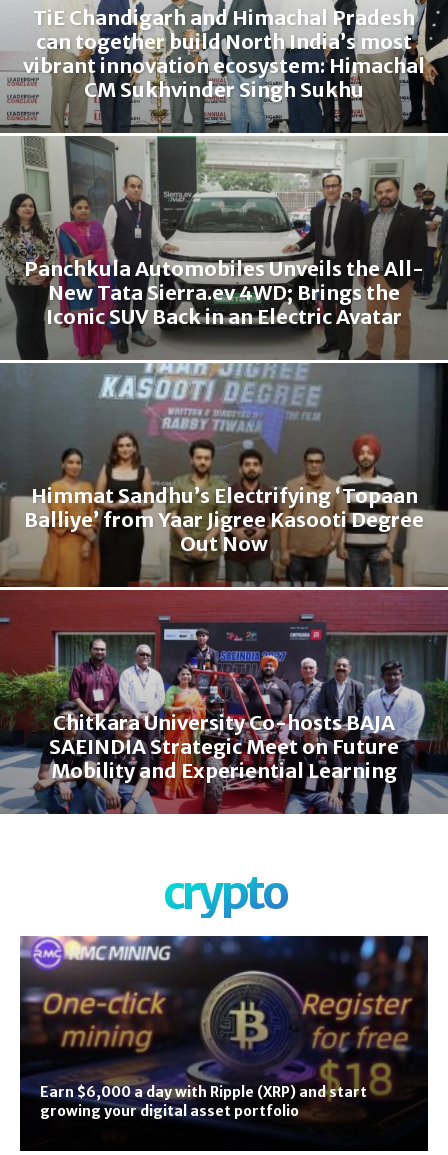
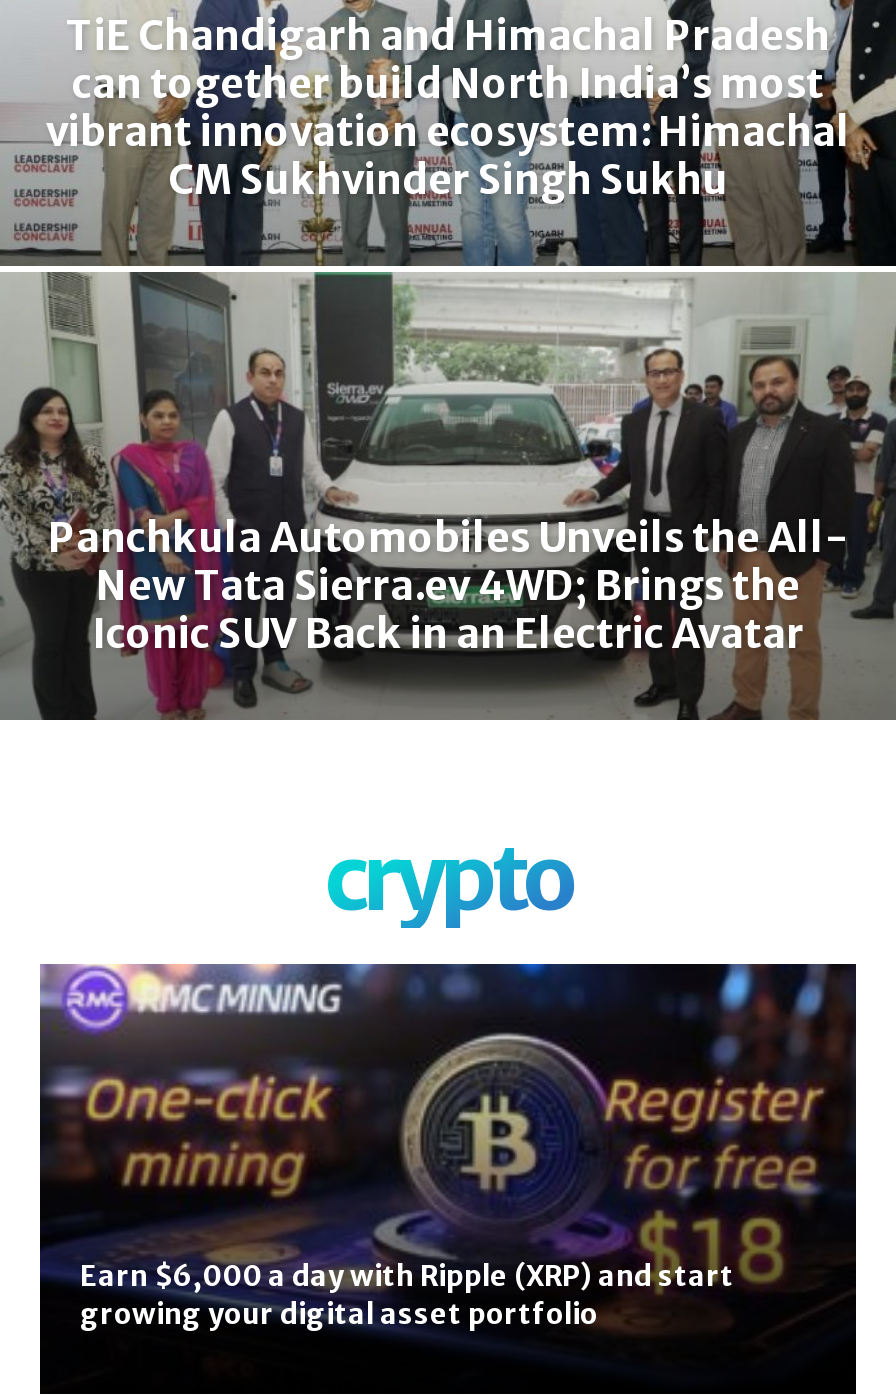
[3,362,445,815] [image] | Himmat Sandhu’s Electrifying ‘Topaan | Balliye’ from Yaar Jigree Kasooti Degree | Out Now -> none
[49,710,399,783] Chitkara University Co-hosts BAJA | SAEINDIA Strategic Meet on Future | Mobility and Experiential Learning -> none

